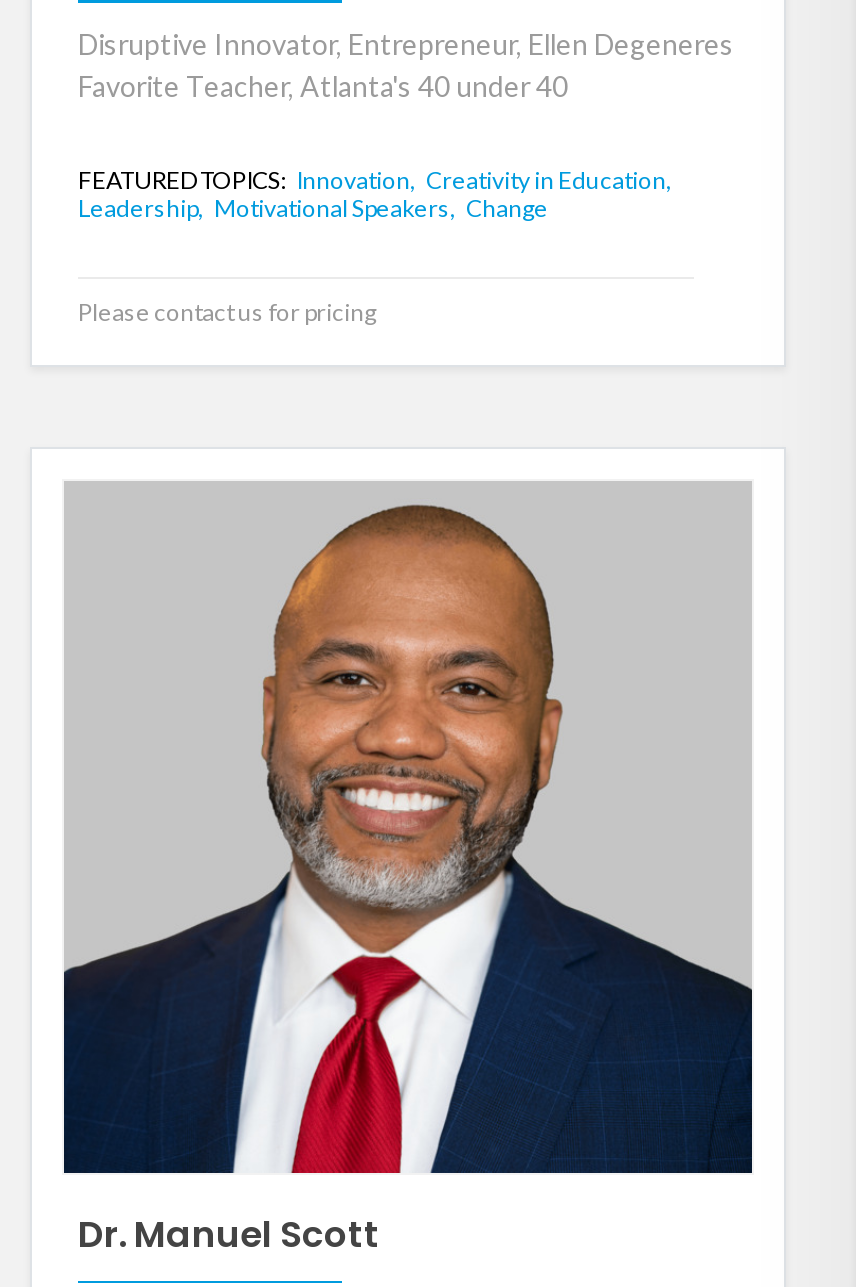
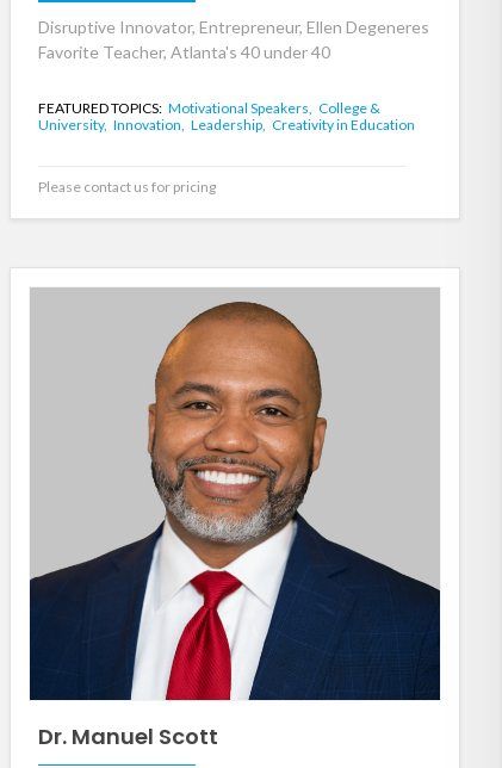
[78,164,672,222] FEATURED TOPICS: Innovation, Creativity in Education, | Leadership, Motivational Speakers, Change -> [38,99,415,133] FEATURED TOPICS: Motivational Speakers, College & | University, Innovation, Leadership, Creativity in Education

